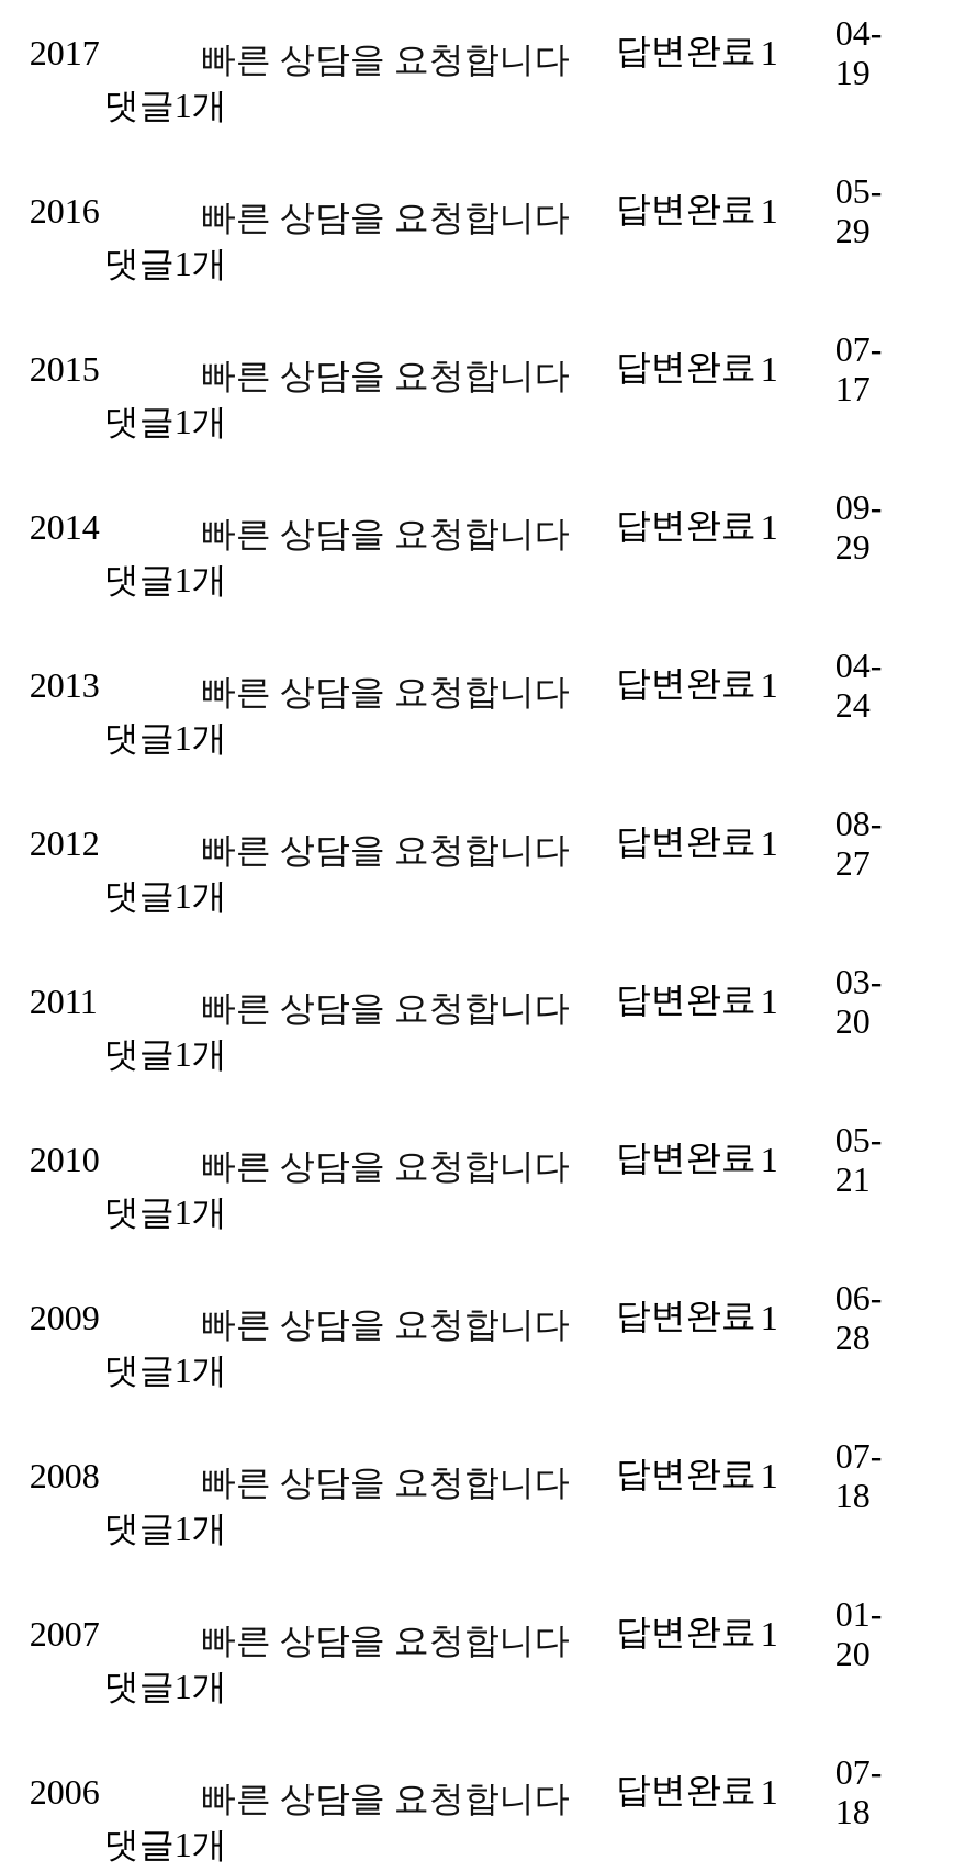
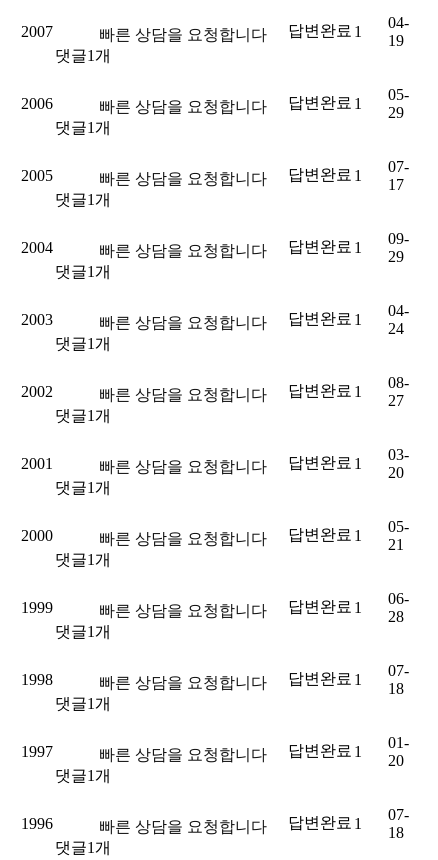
[29,33,100,71] 2017 -> [21,23,53,40] 2007
[29,191,100,229] 2016 -> [21,95,53,112] 2006
[29,350,100,387] 2015 -> [21,167,53,184] 2005
[29,508,100,545] 2014 -> [21,239,53,256] 2004
[29,666,100,703] 2013 -> [21,311,53,328] 2003
[29,824,100,861] 2012 -> [21,383,53,400] 2002
[29,982,97,1019] 2011 -> [21,455,53,472] 2001
[29,1140,100,1177] 2010 -> [21,527,53,544] 2000
[29,1298,100,1336] 2009 -> [21,599,53,616] 1999
[29,1456,100,1494] 2008 -> [21,671,53,688] 1998
[29,1614,100,1652] 2007 -> [21,743,53,760] 1997
[29,1773,100,1810] 2006 -> [21,815,53,832] 1996

